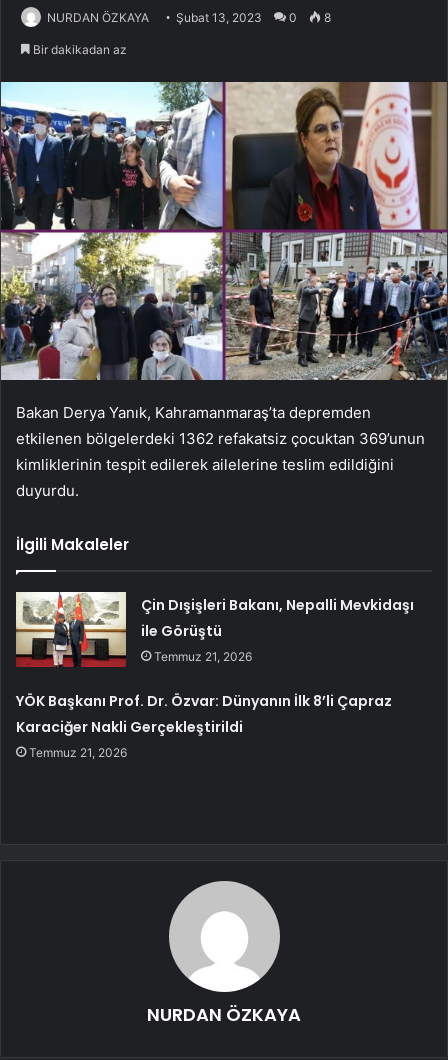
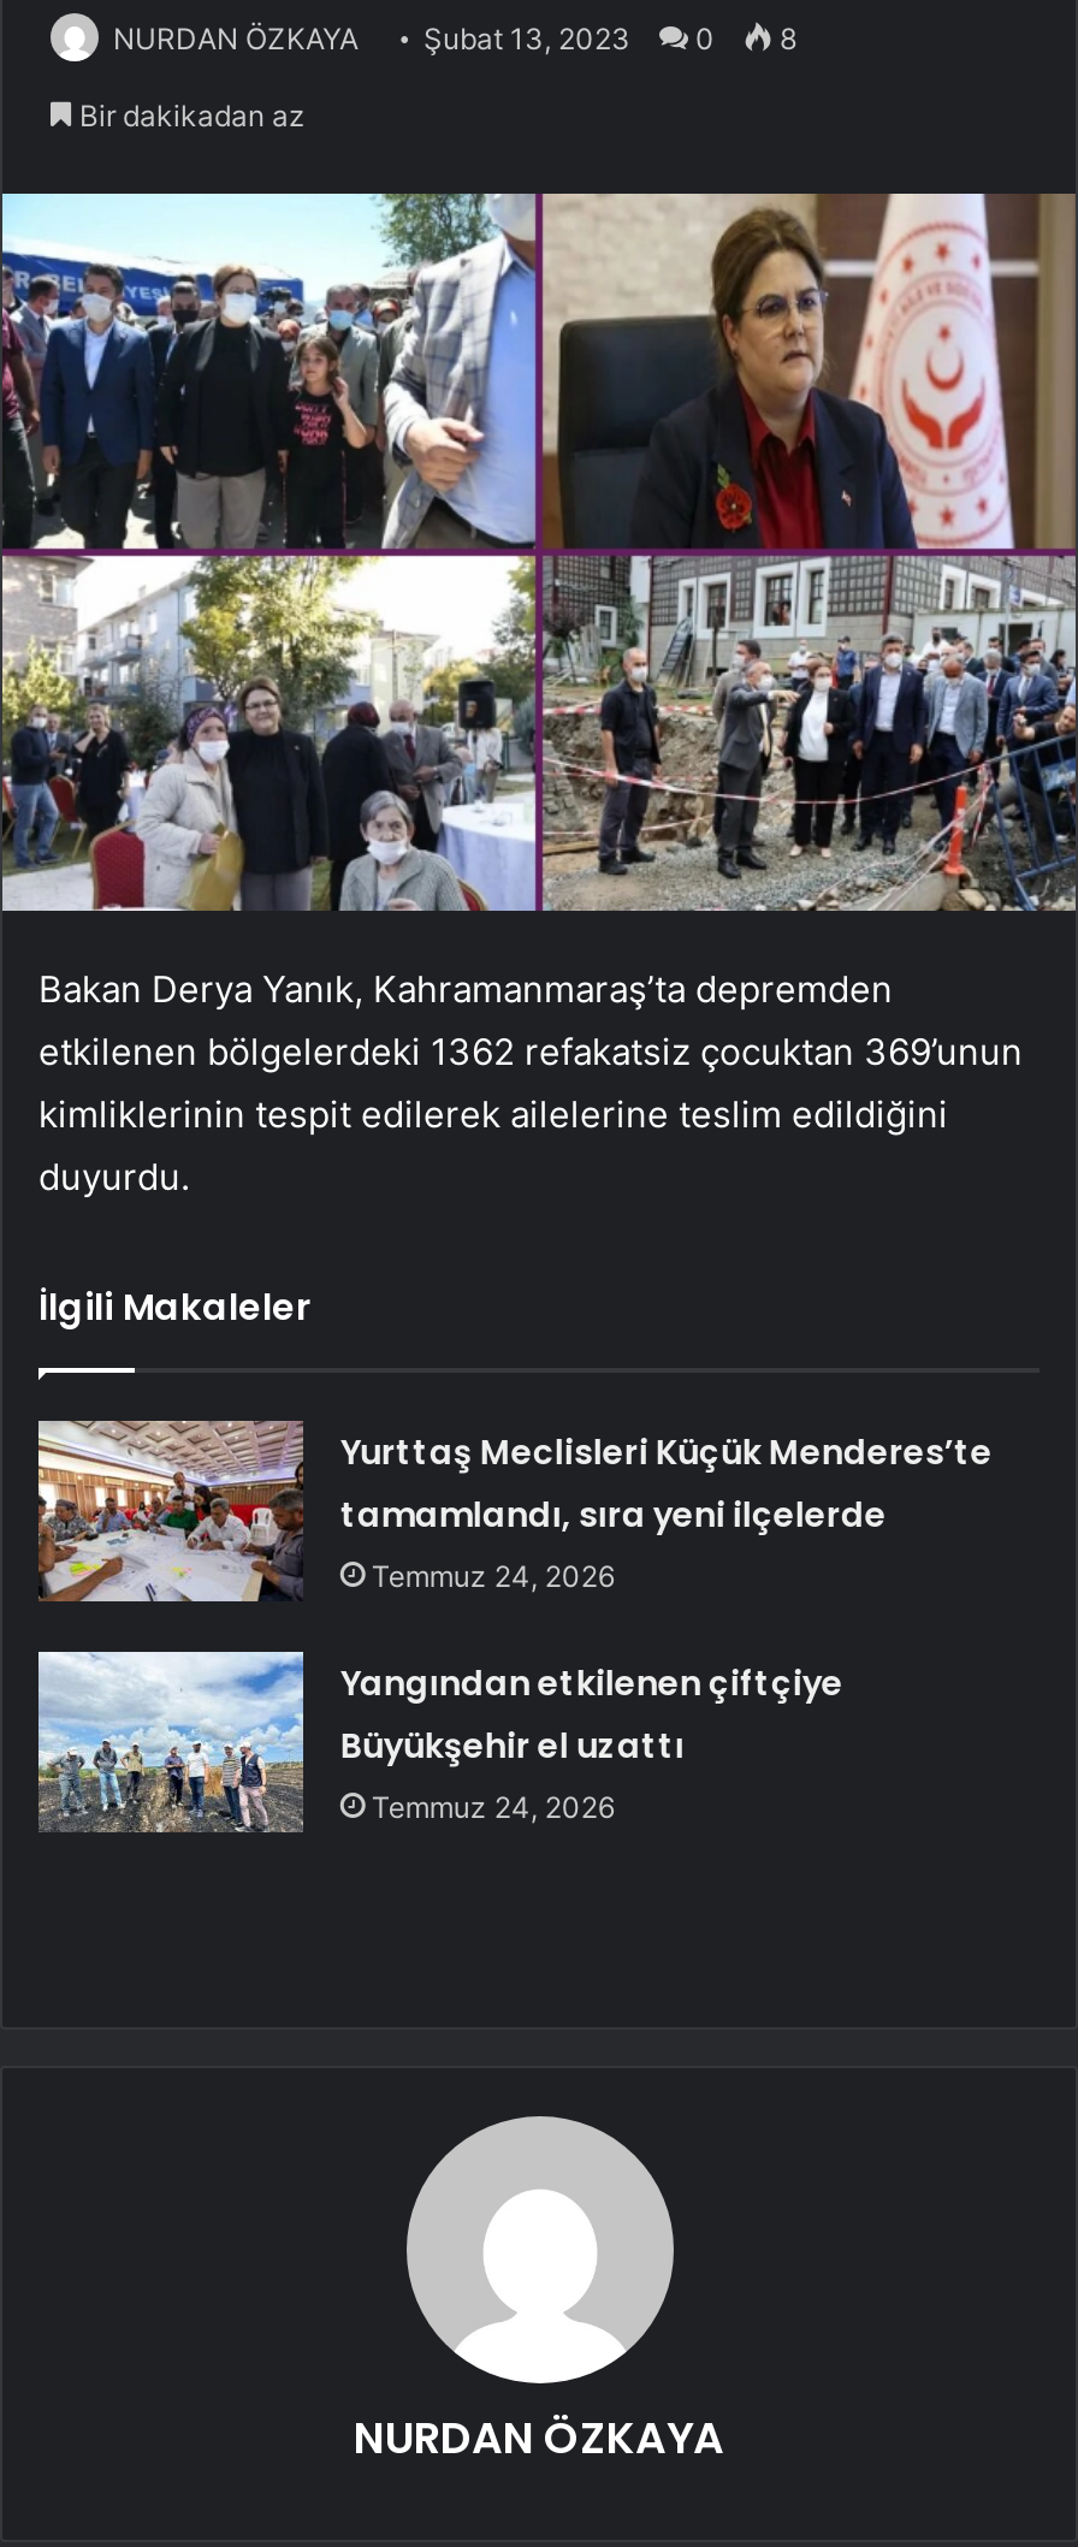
[15,591,414,668] [image] | Çin Dışişleri Bakanı, Nepalli Mevkidaşı | ile Görüştü | Temmuz 21, 2026 -> [38,1418,992,1604] [image] | Yurttaş Meclisleri Küçük Menderes’te | tamamlandı, sıra yeni ilçelerde | Temmuz 24, 2026
[16,691,392,760] YÖK Başkanı Prof. Dr. Özvar: Dünyanın İlk 8’li Çapraz | Karaciğer Nakli Gerçekleştirildi | Temmuz 21, 2026 -> [340,1658,843,1824] Yangından etkilenen çiftçiye | Büyükşehir el uzattı | Temmuz 24, 2026

